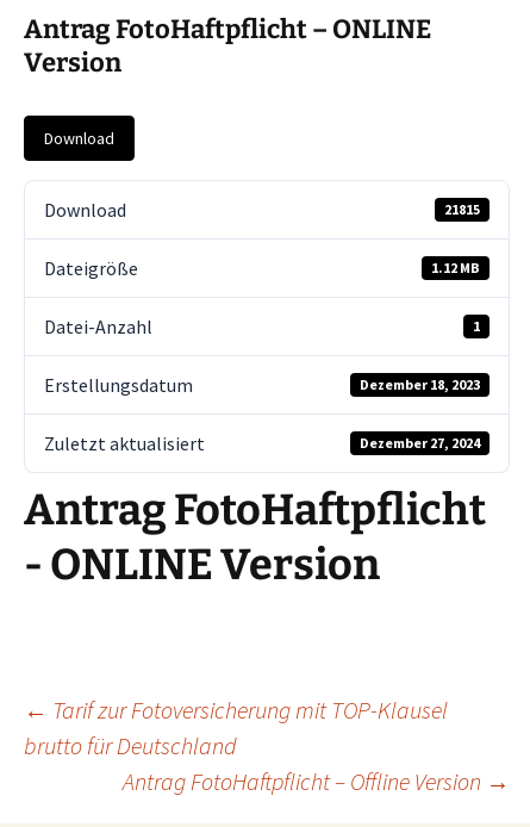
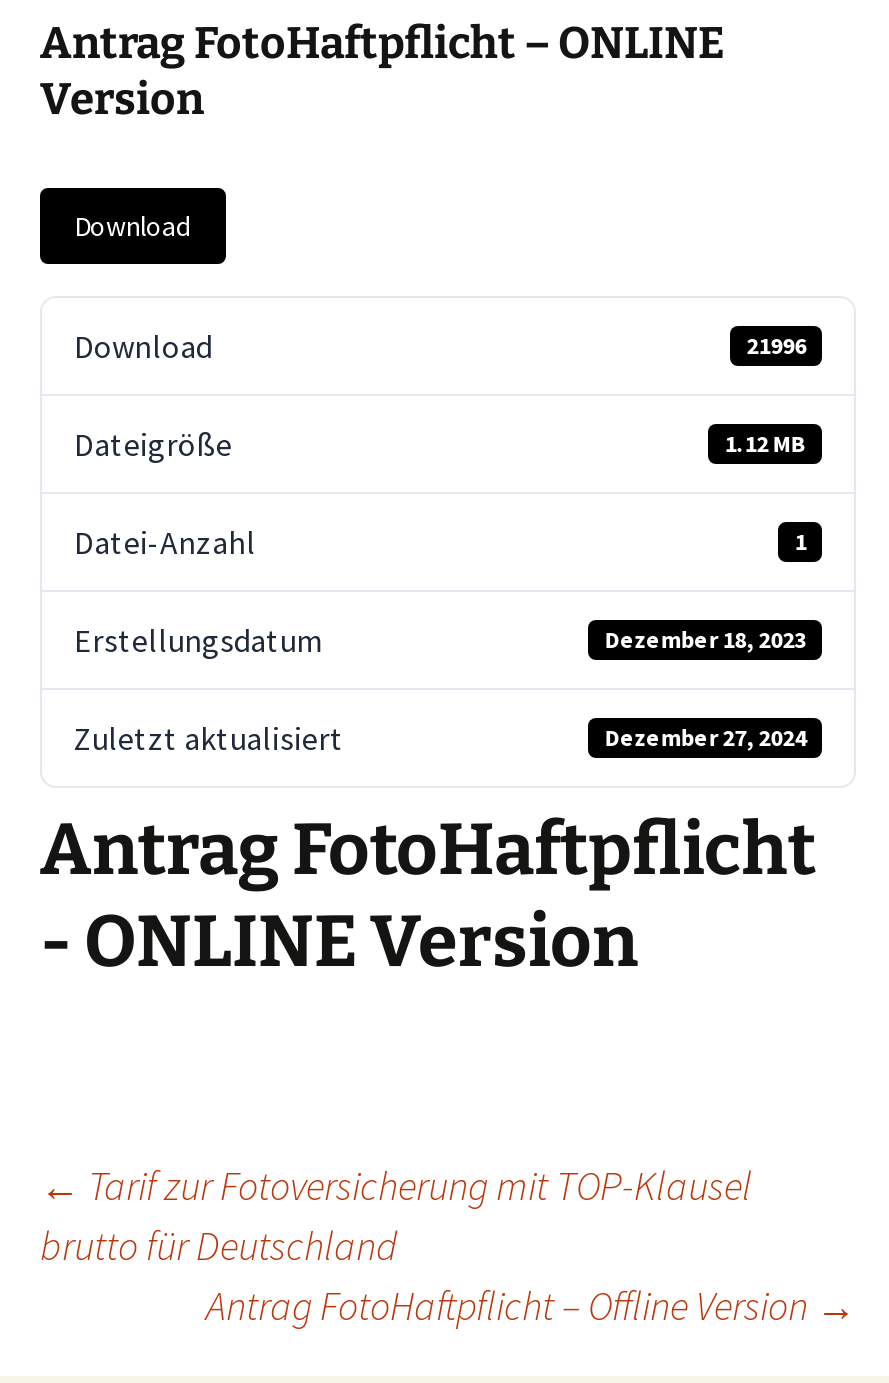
[444,200,480,218] 21815 -> [746,330,806,360] 21996

